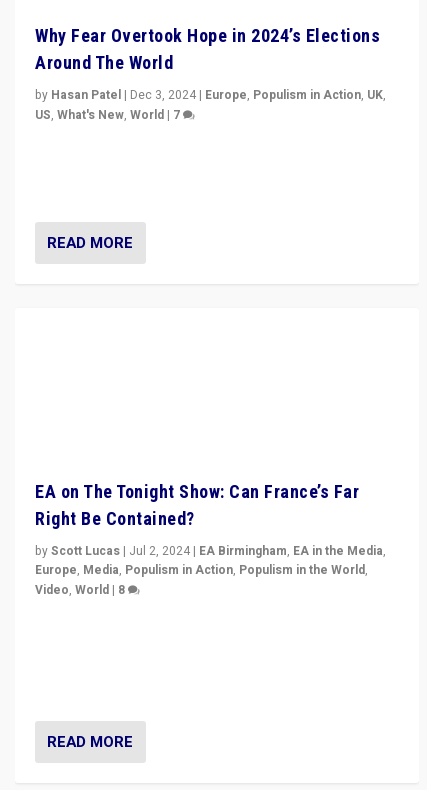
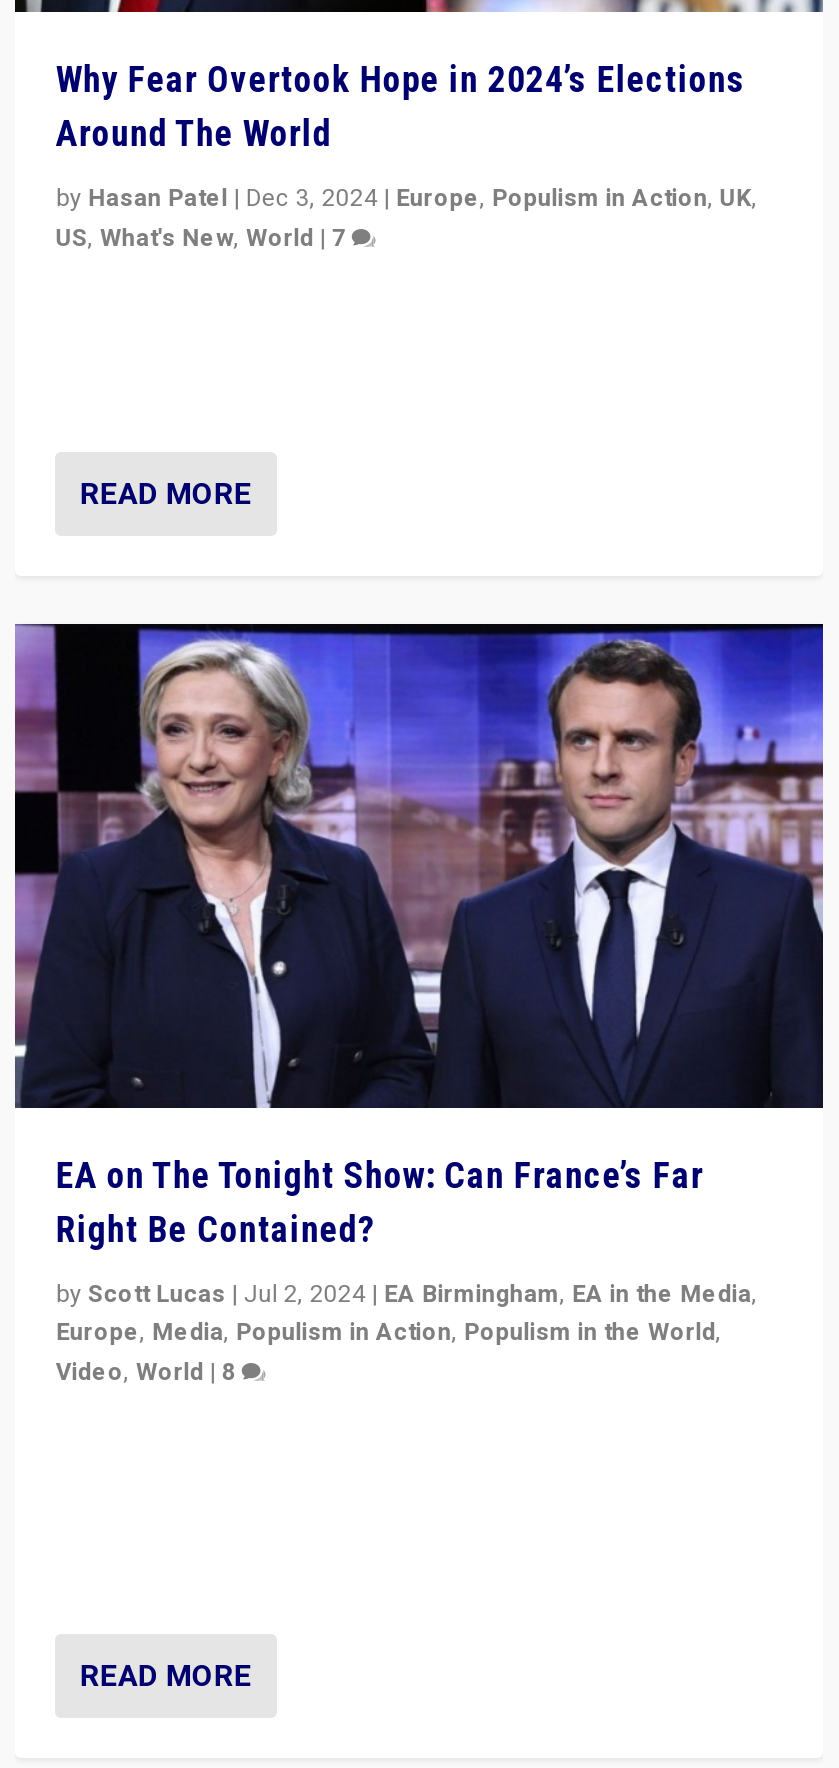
none -> [13,622,825,1110] [image]

